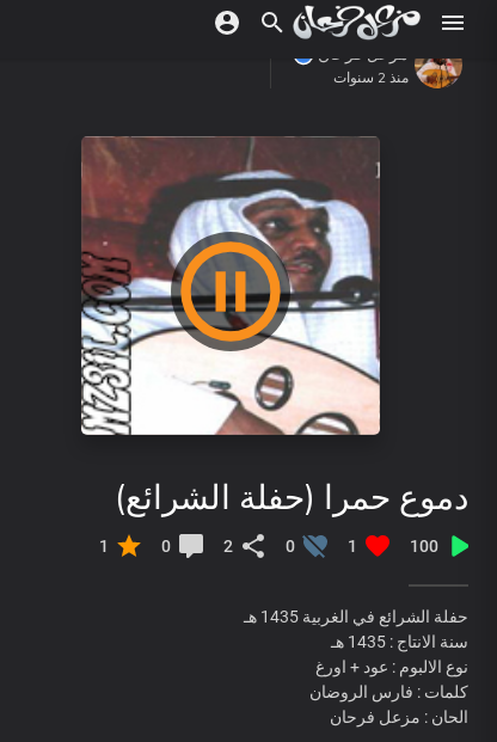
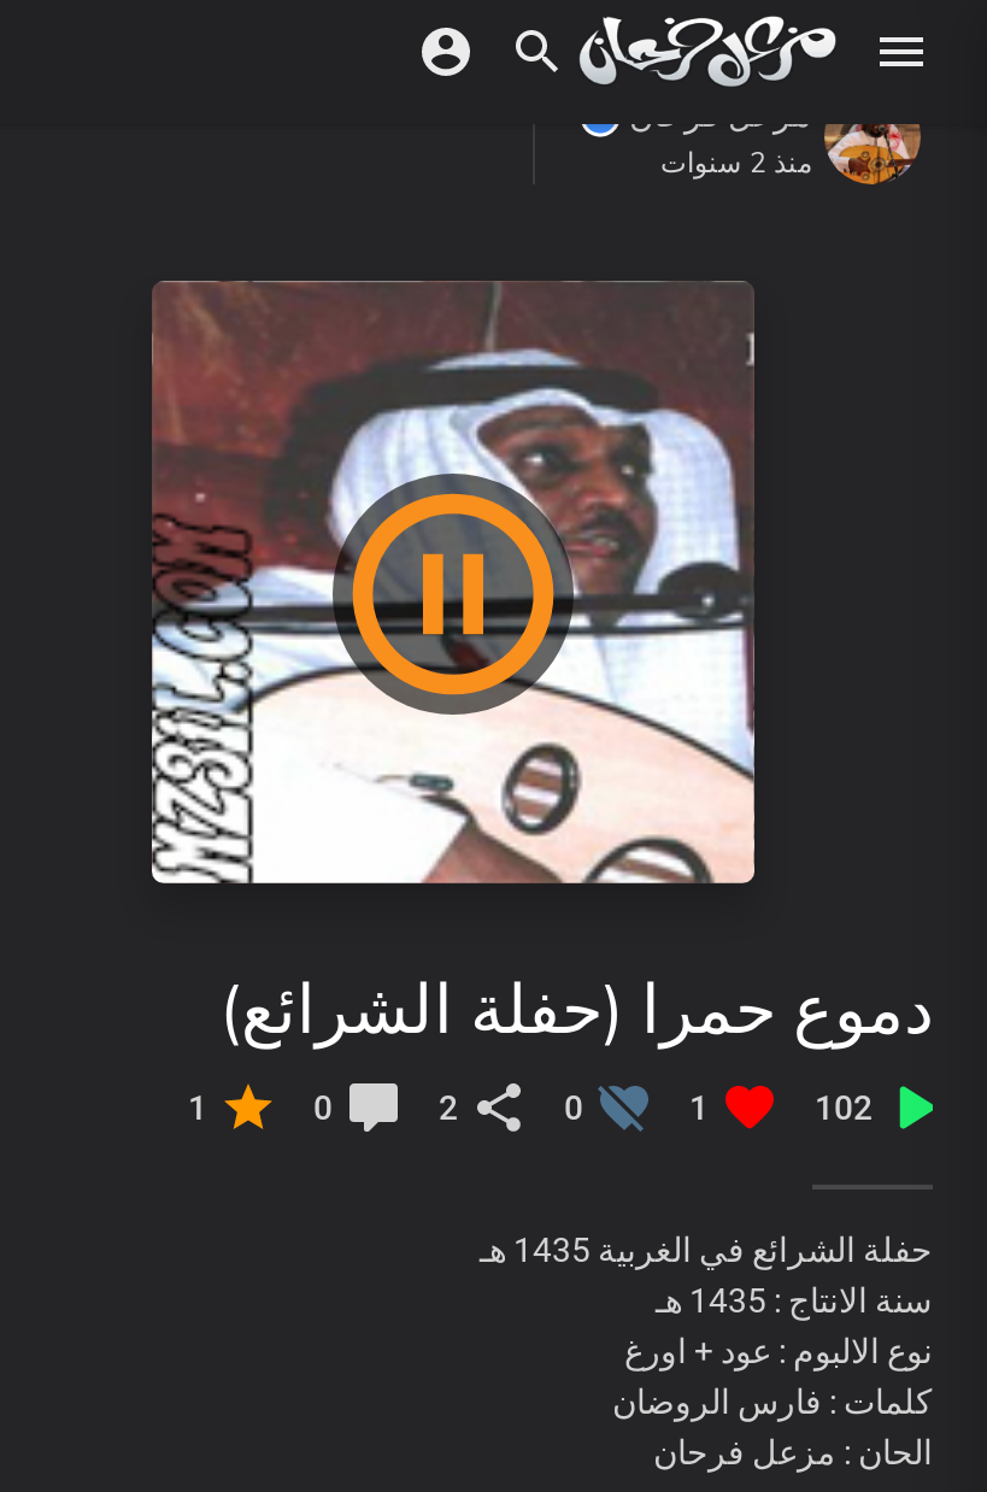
[410,536,438,555] 100 -> [815,1087,873,1126] 102

